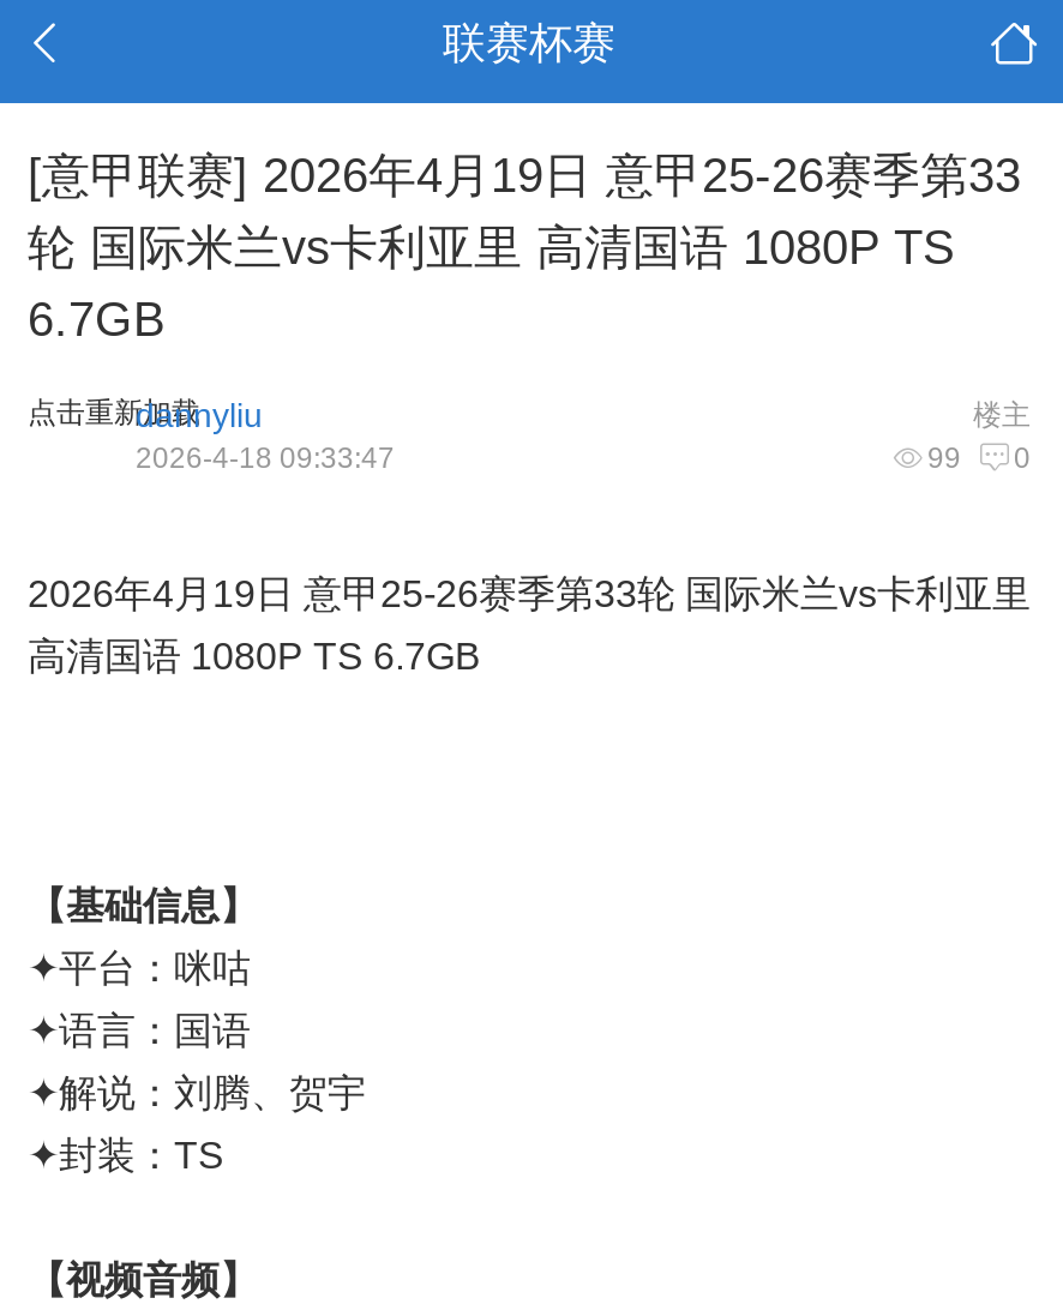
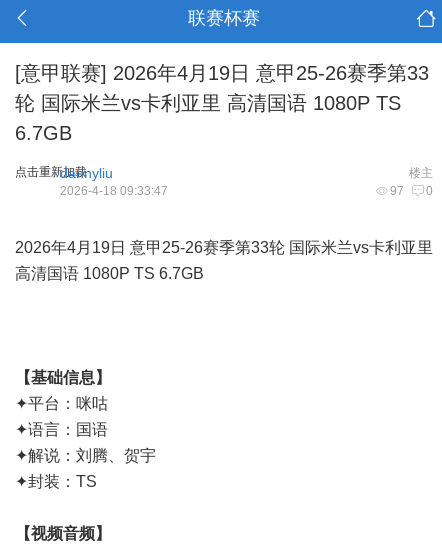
[927,441,1031,475] 99 0 -> [390,184,433,198] 97 0

